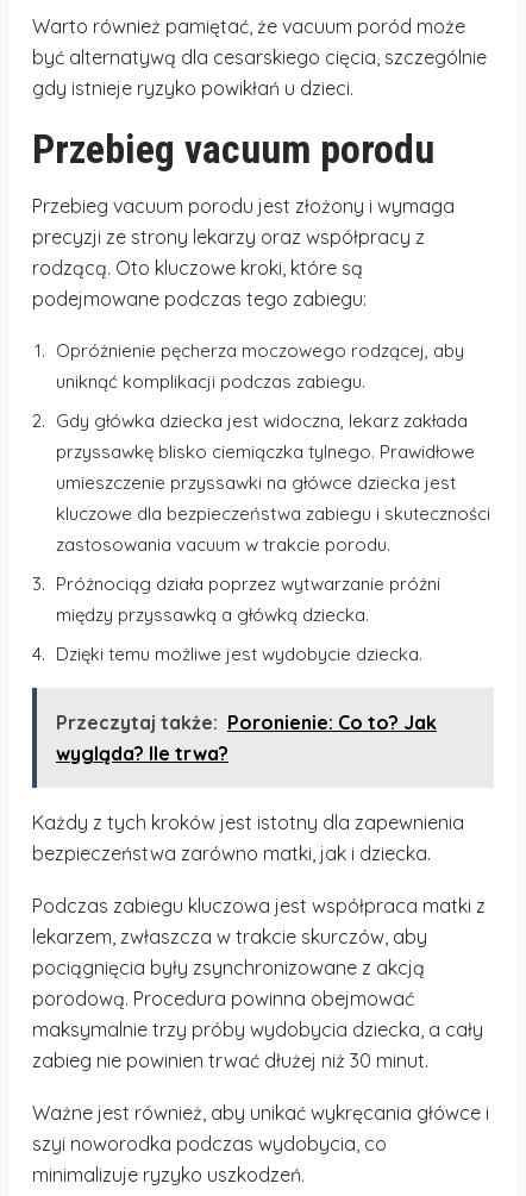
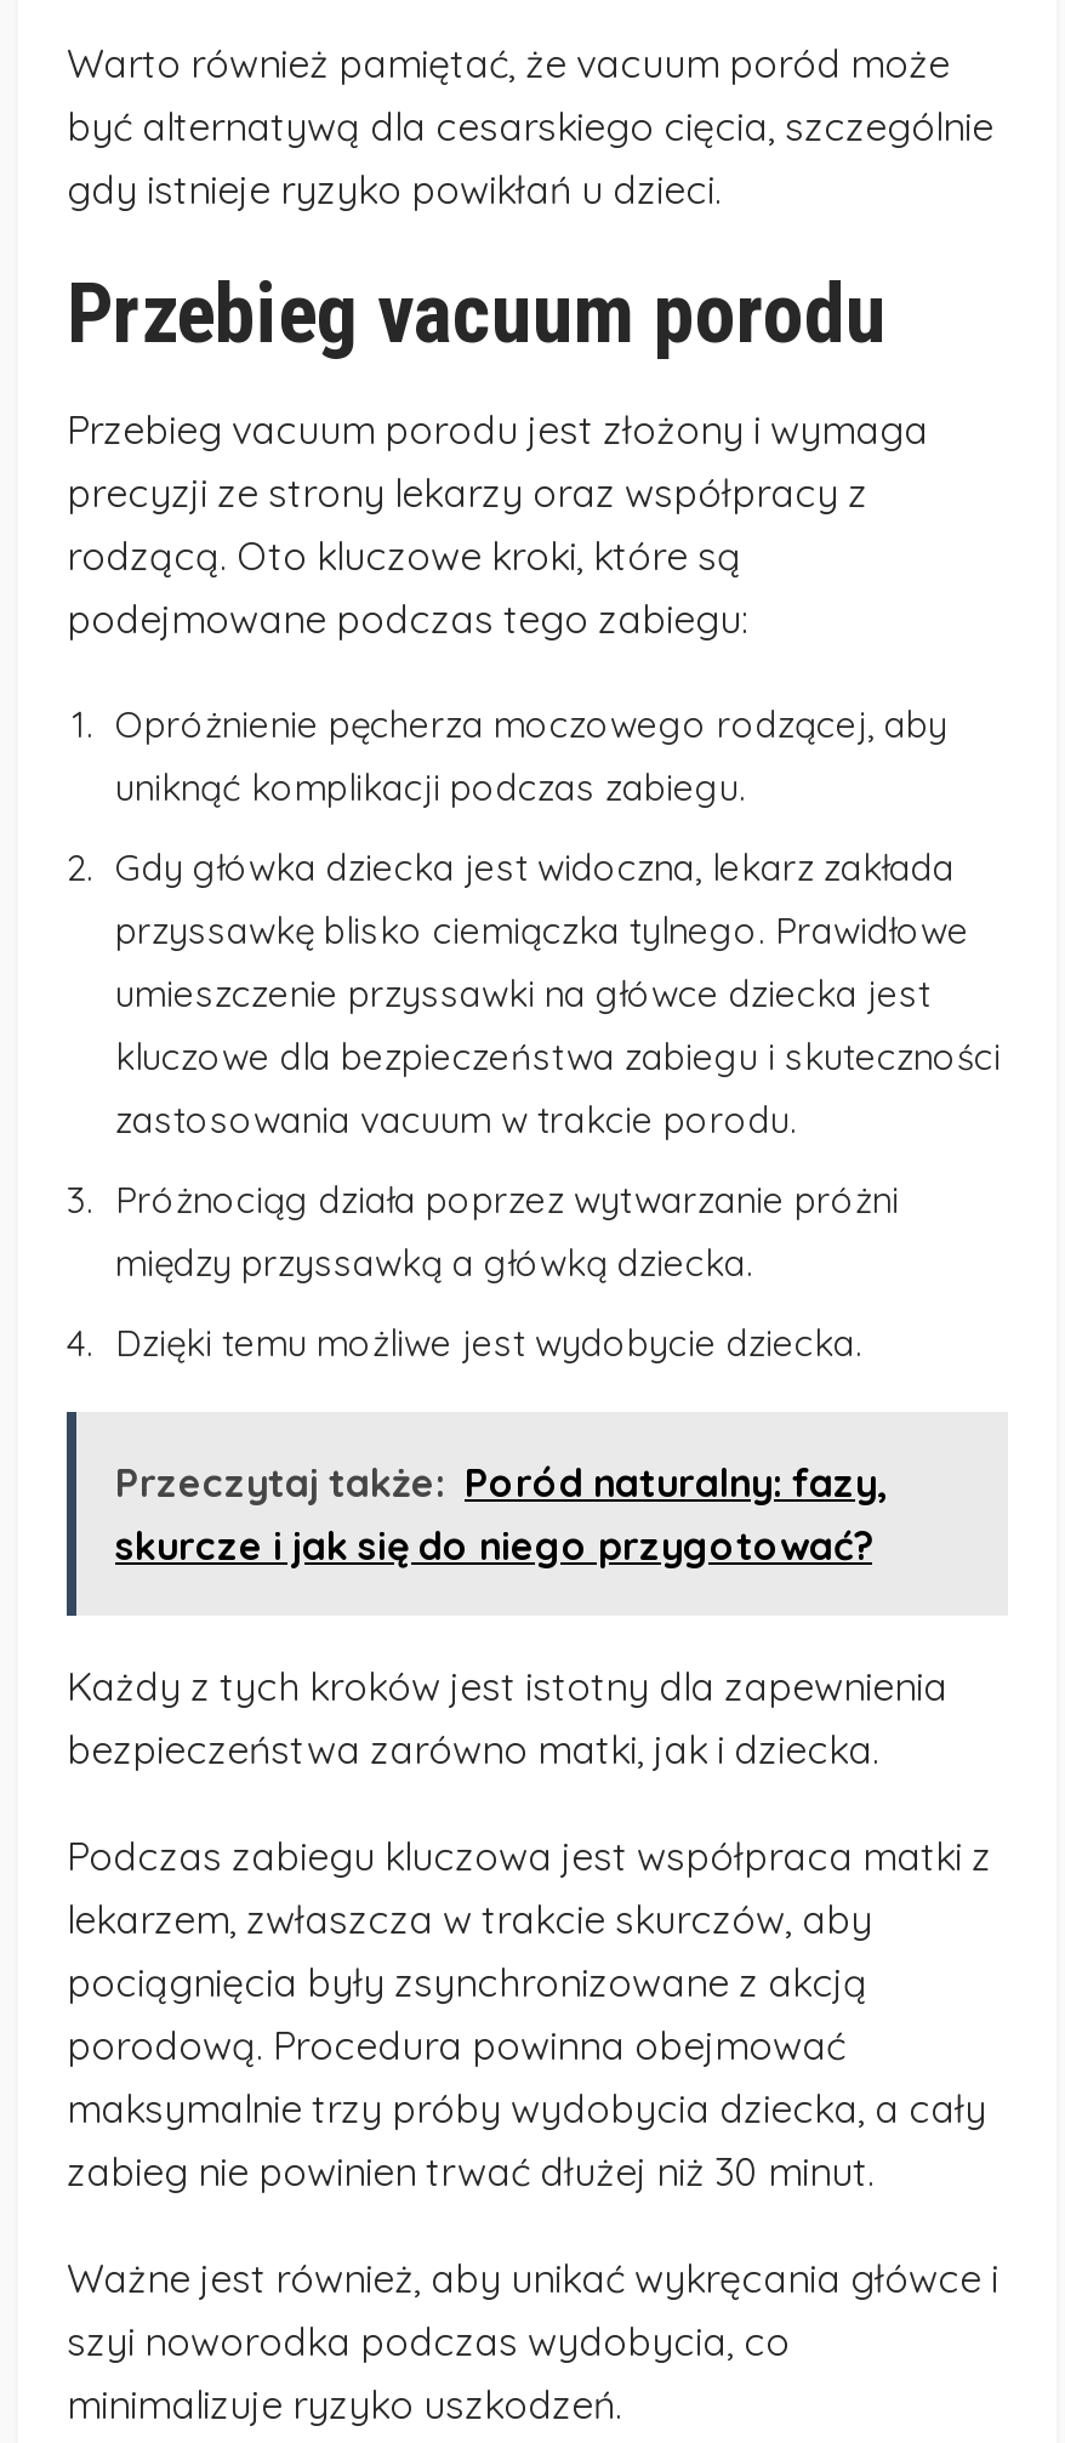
[56,710,437,765] Przeczytaj także: Poronienie: Co to? Jak | wygląda? Ile trwa? -> [115,1457,887,1569] Przeczytaj także: Poród naturalny: fazy, | skurcze i jak się do niego przygotować?

